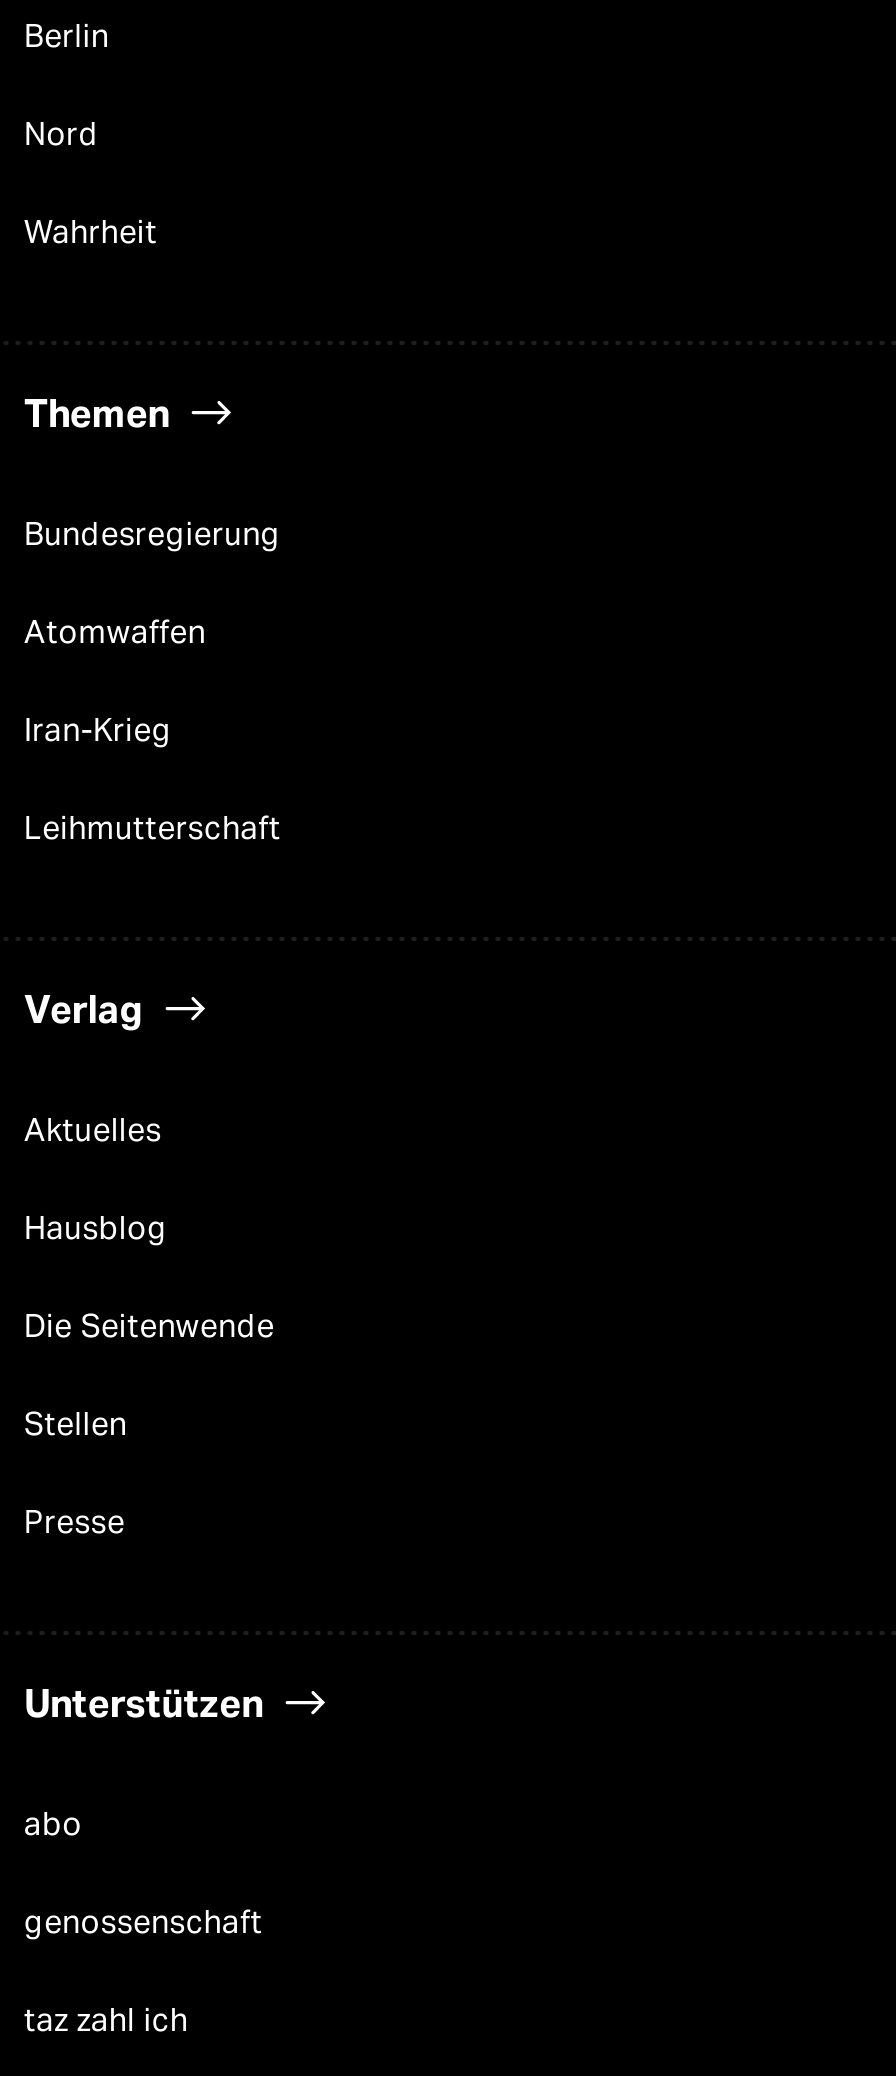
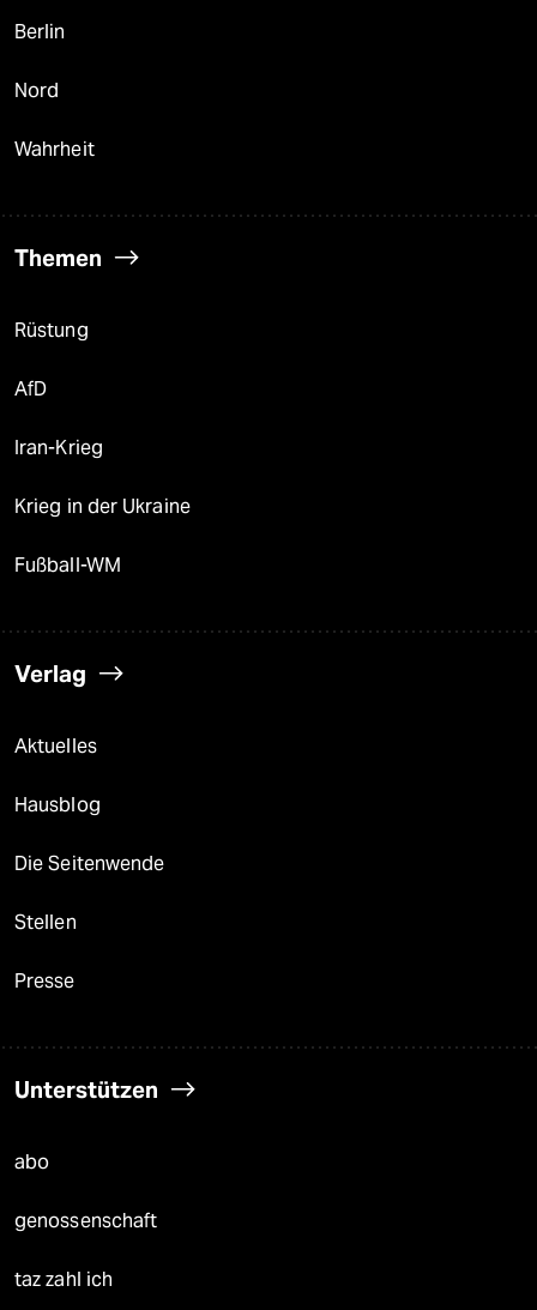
[24,515,281,553] Bundesregierung -> [14,319,88,342] Rüstung
[24,613,206,651] Atomwaffen -> [14,378,47,400] AfD
[24,809,281,847] Leihmutterschaft -> [14,495,190,576] Krieg in der Ukraine | Fußball-WM

